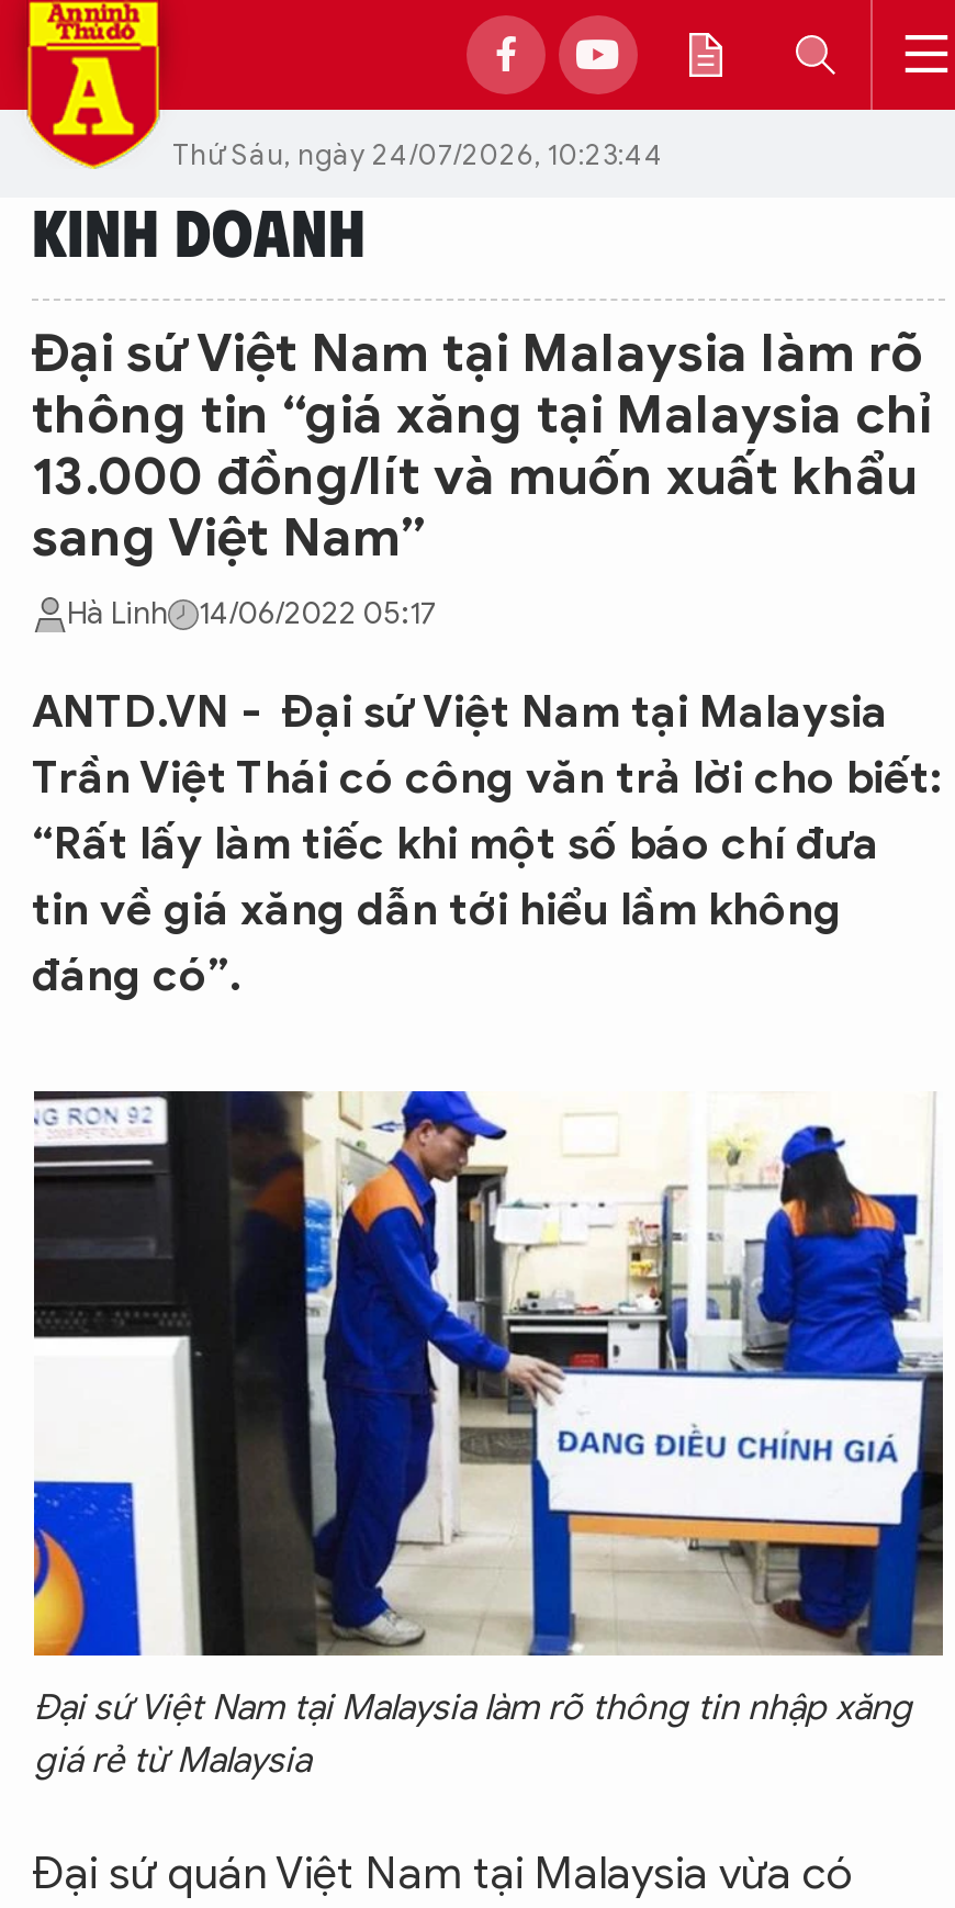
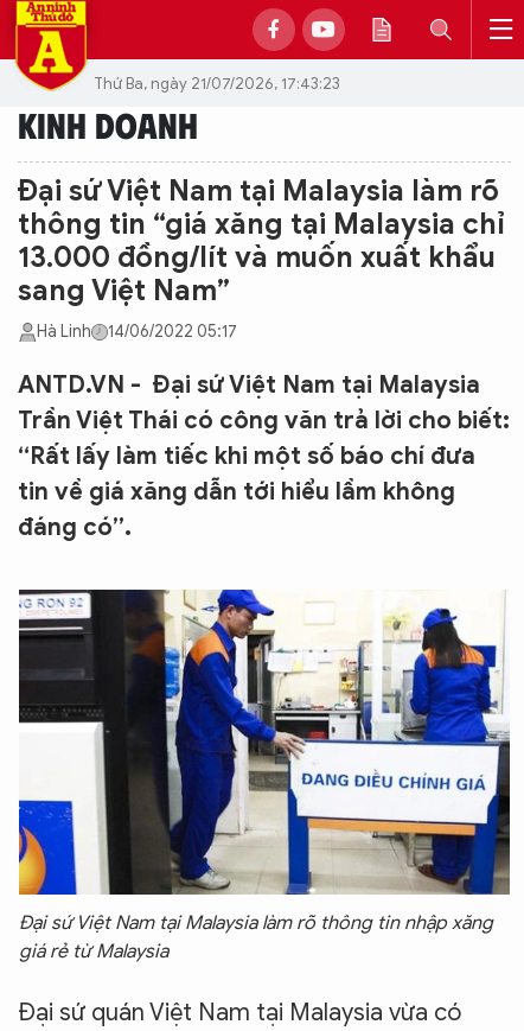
[172,135,664,172] Thứ Sáu, ngày 24/07/2026, 10:23:44 -> [94,73,340,93] Thứ Ba, ngày 21/07/2026, 17:43:23

